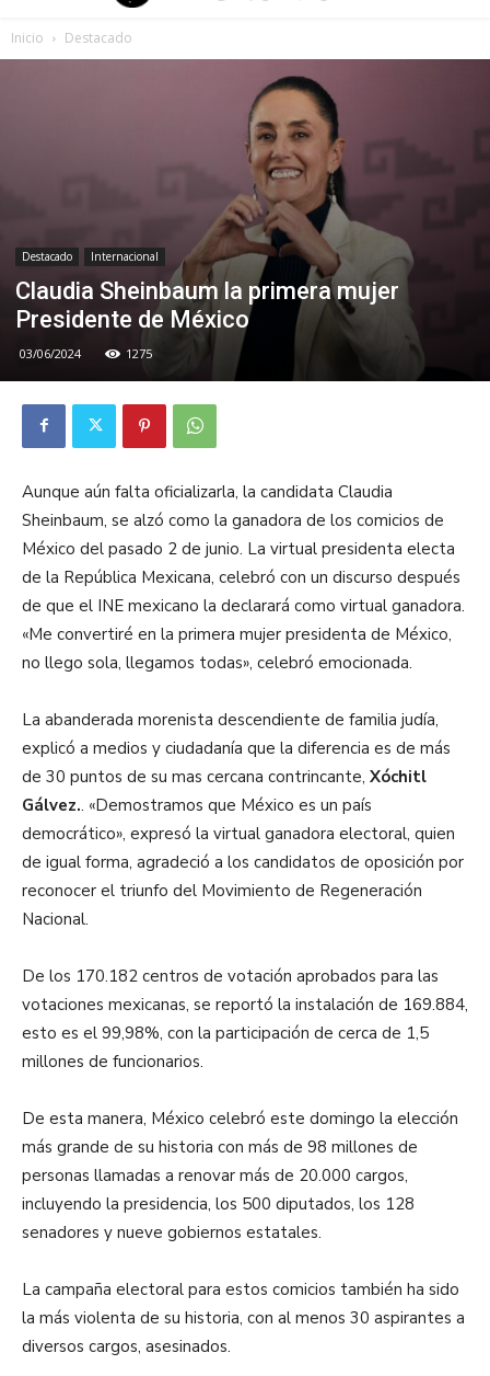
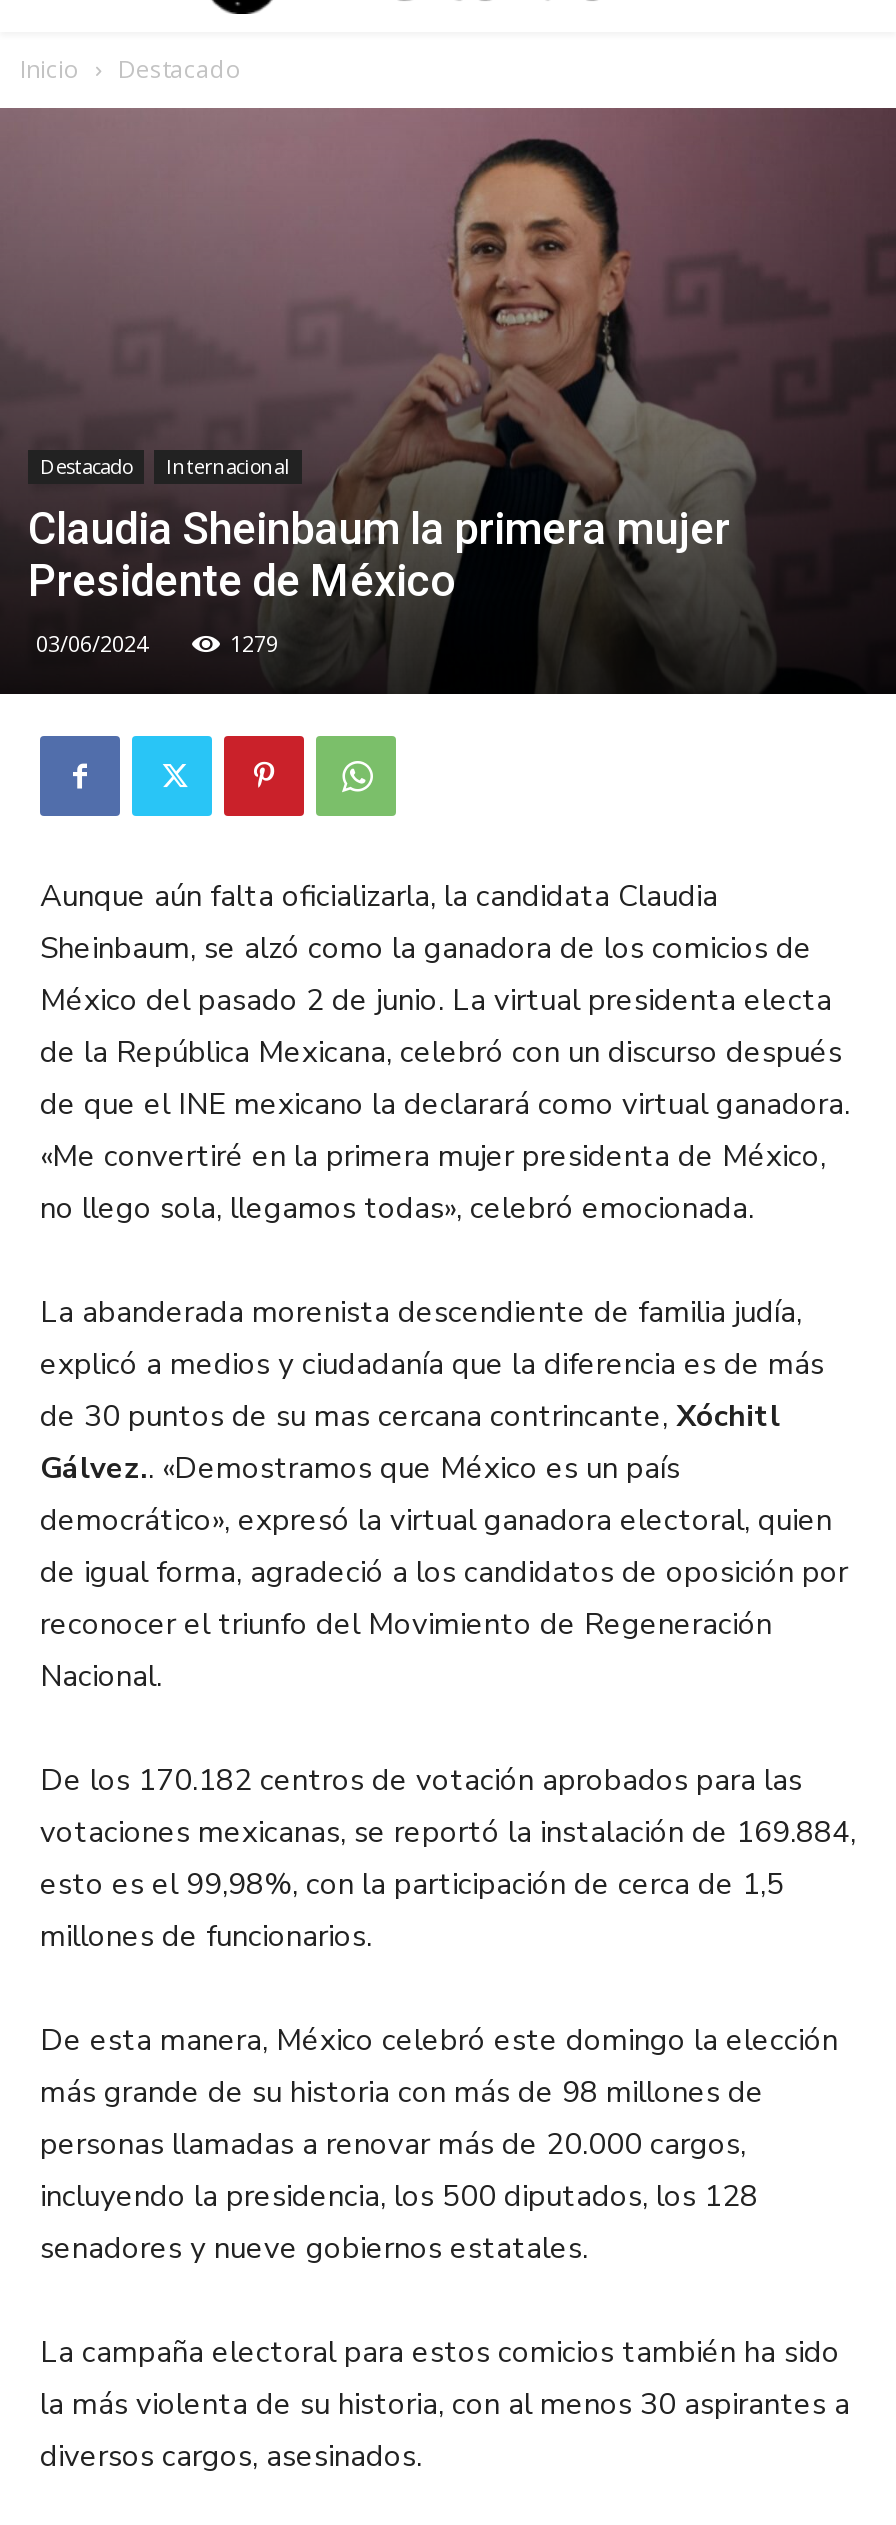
[126,345,152,361] 1275 -> [230,628,278,658] 1279

